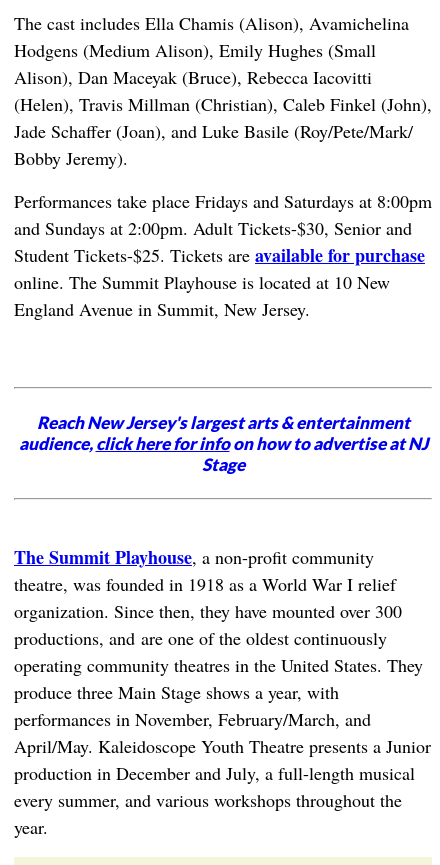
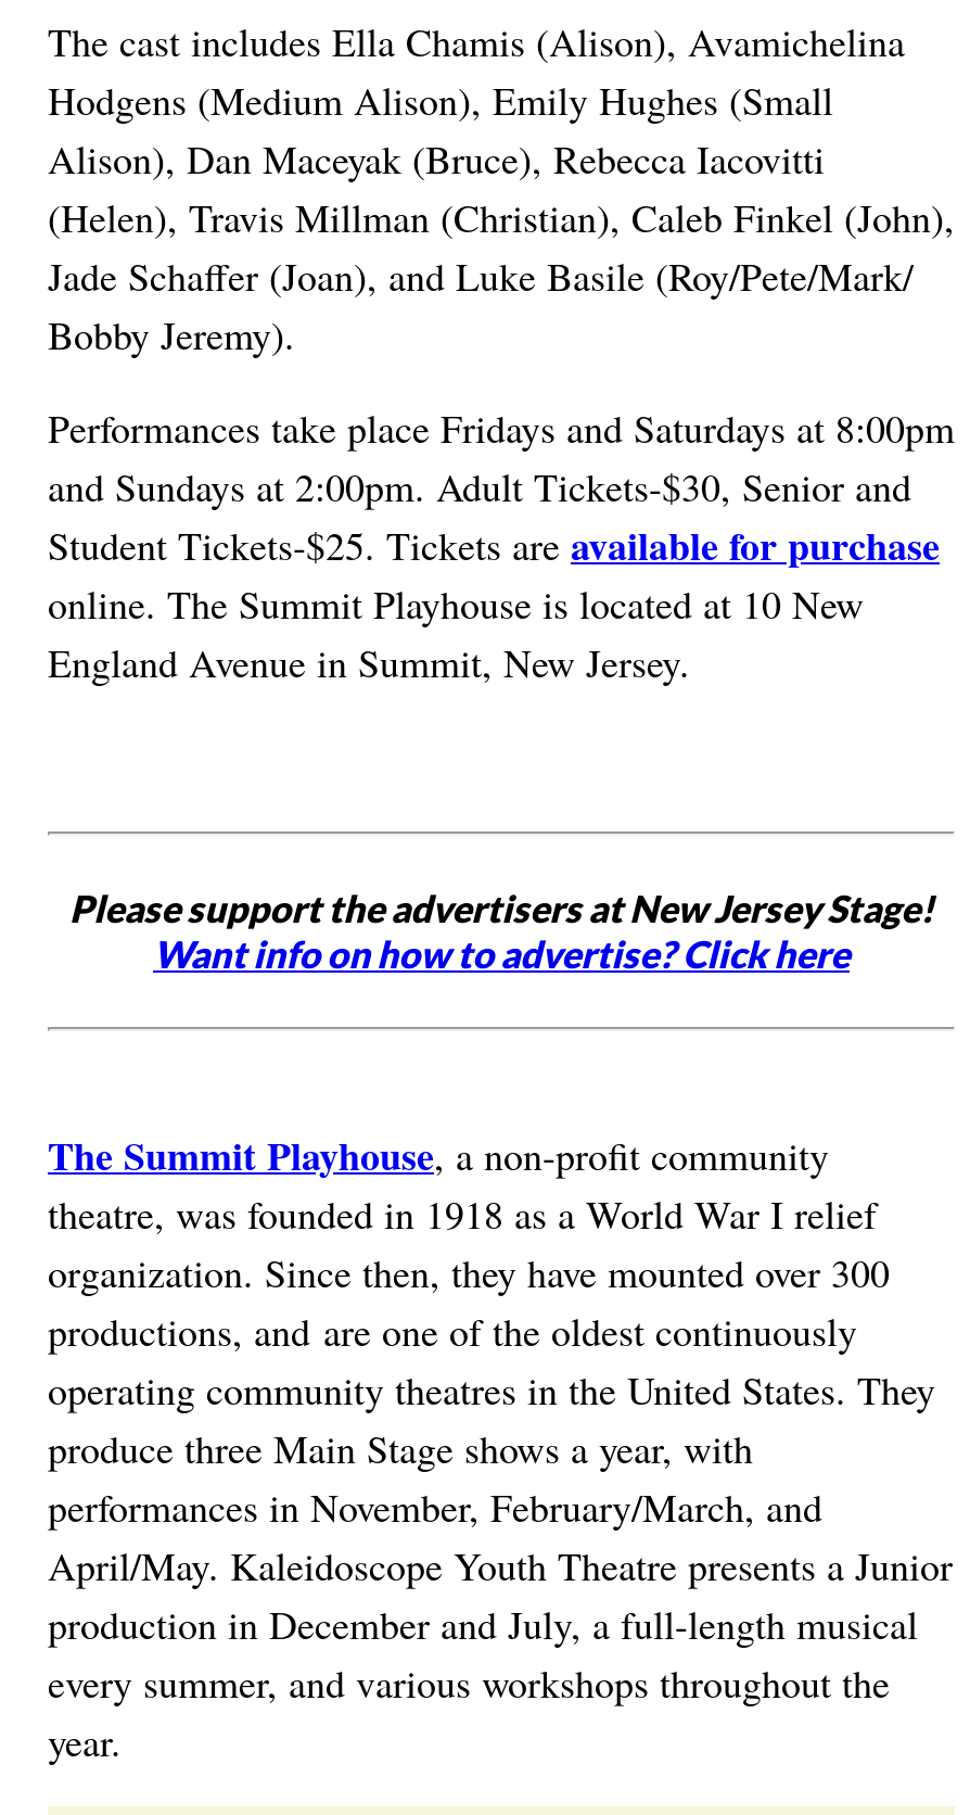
[18,412,427,475] Reach New Jersey's largest arts & entertainment | audience, click here for infoon how to advertise at NJ | Stage -> [69,886,933,977] Please support the advertisers at New Jersey Stage! | Want info on how to advertise? Click here

